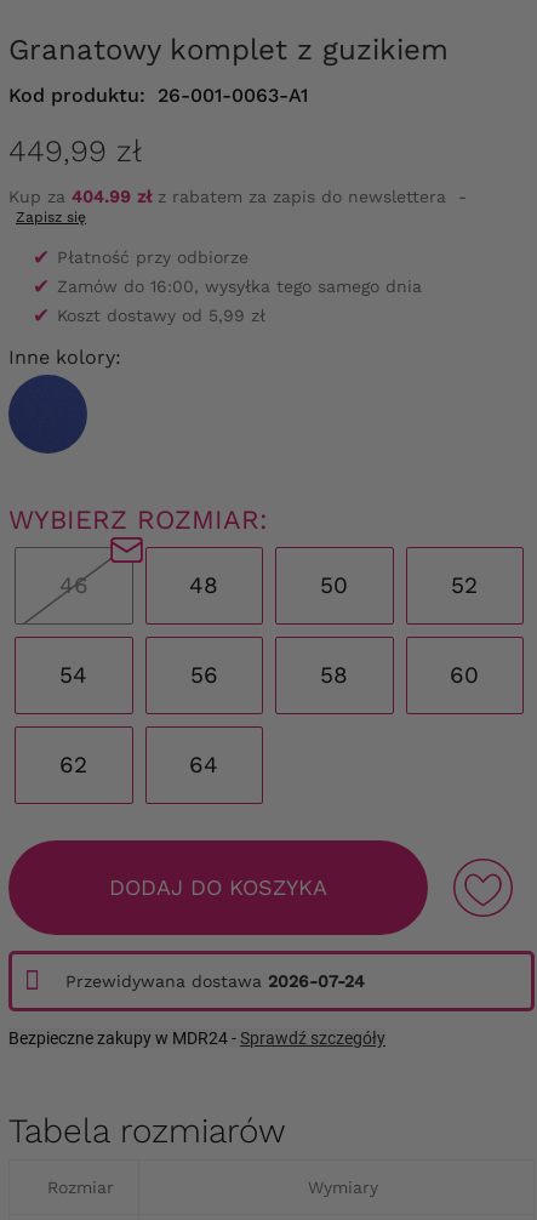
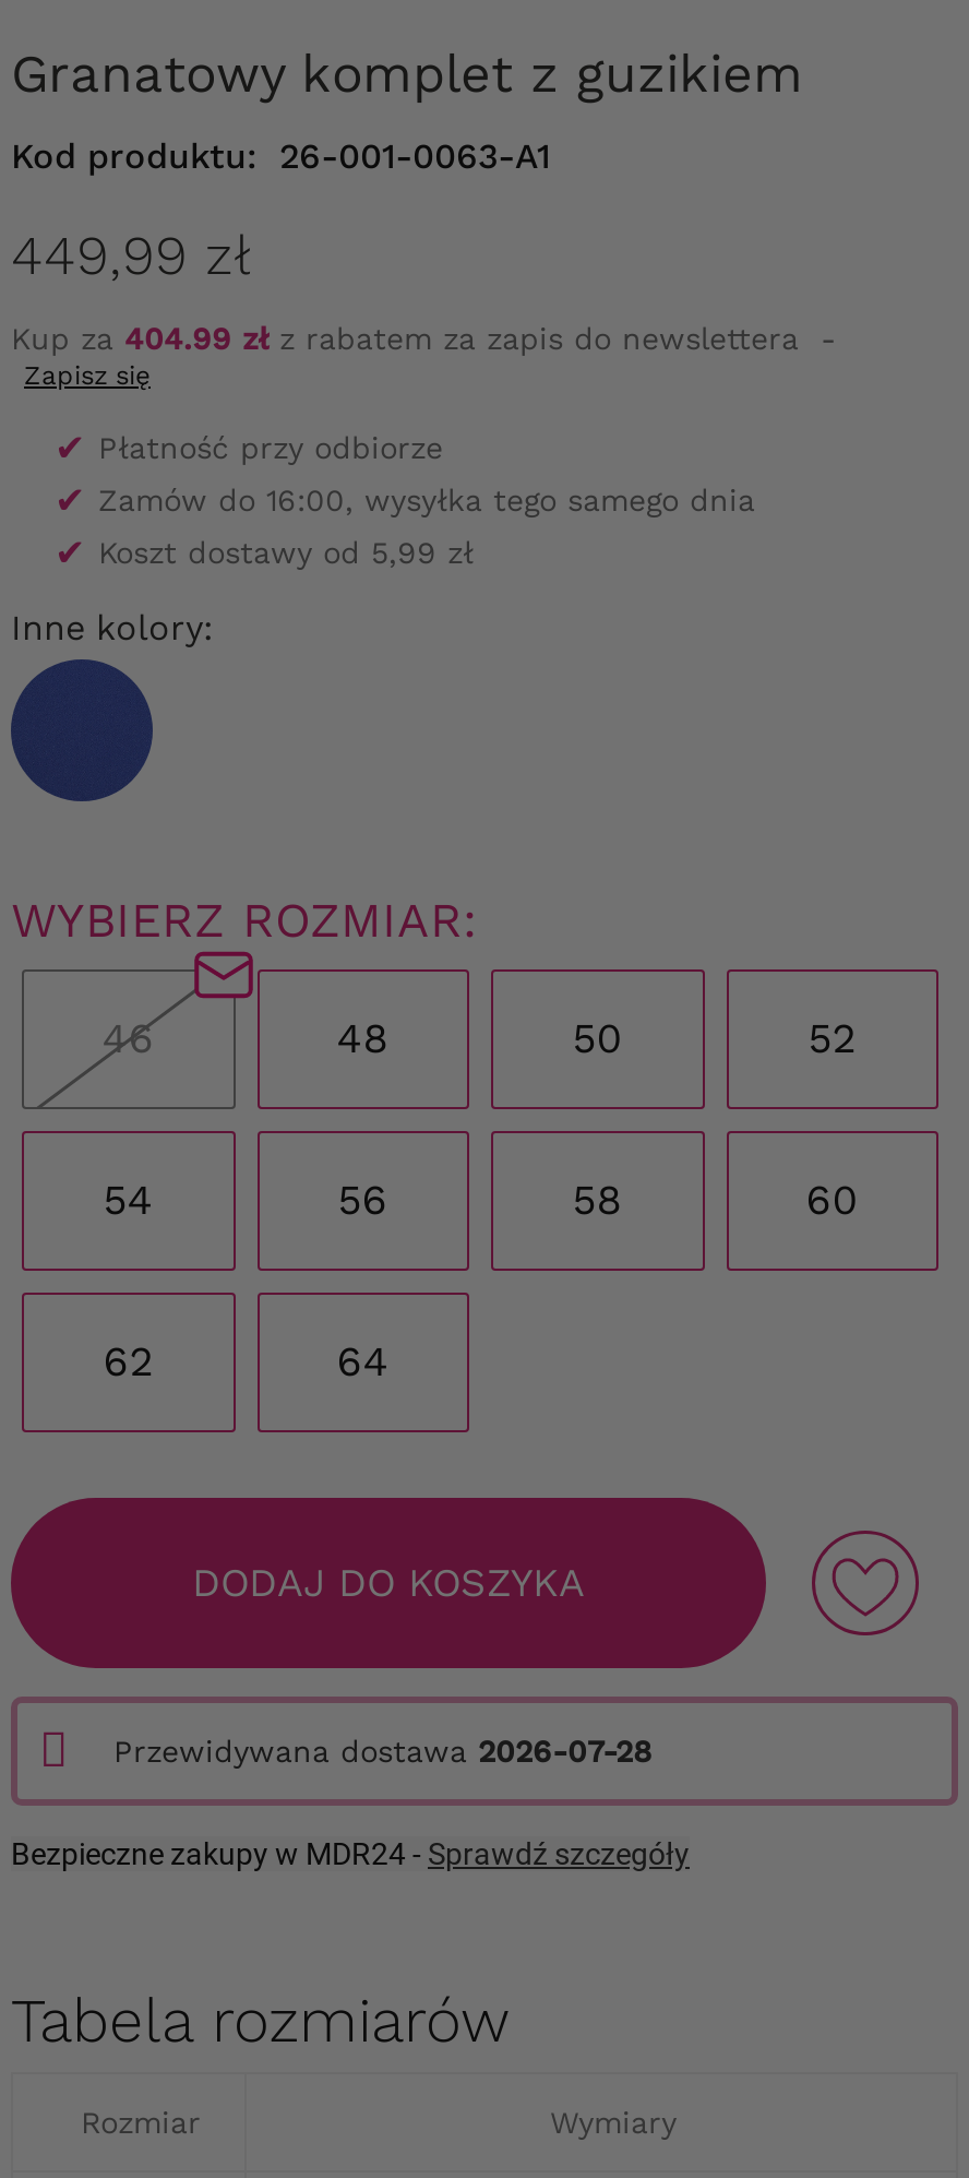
[65,972,365,991] Przewidywana dostawa 2026-07-24 -> [113,1734,653,1769] Przewidywana dostawa 2026-07-28

